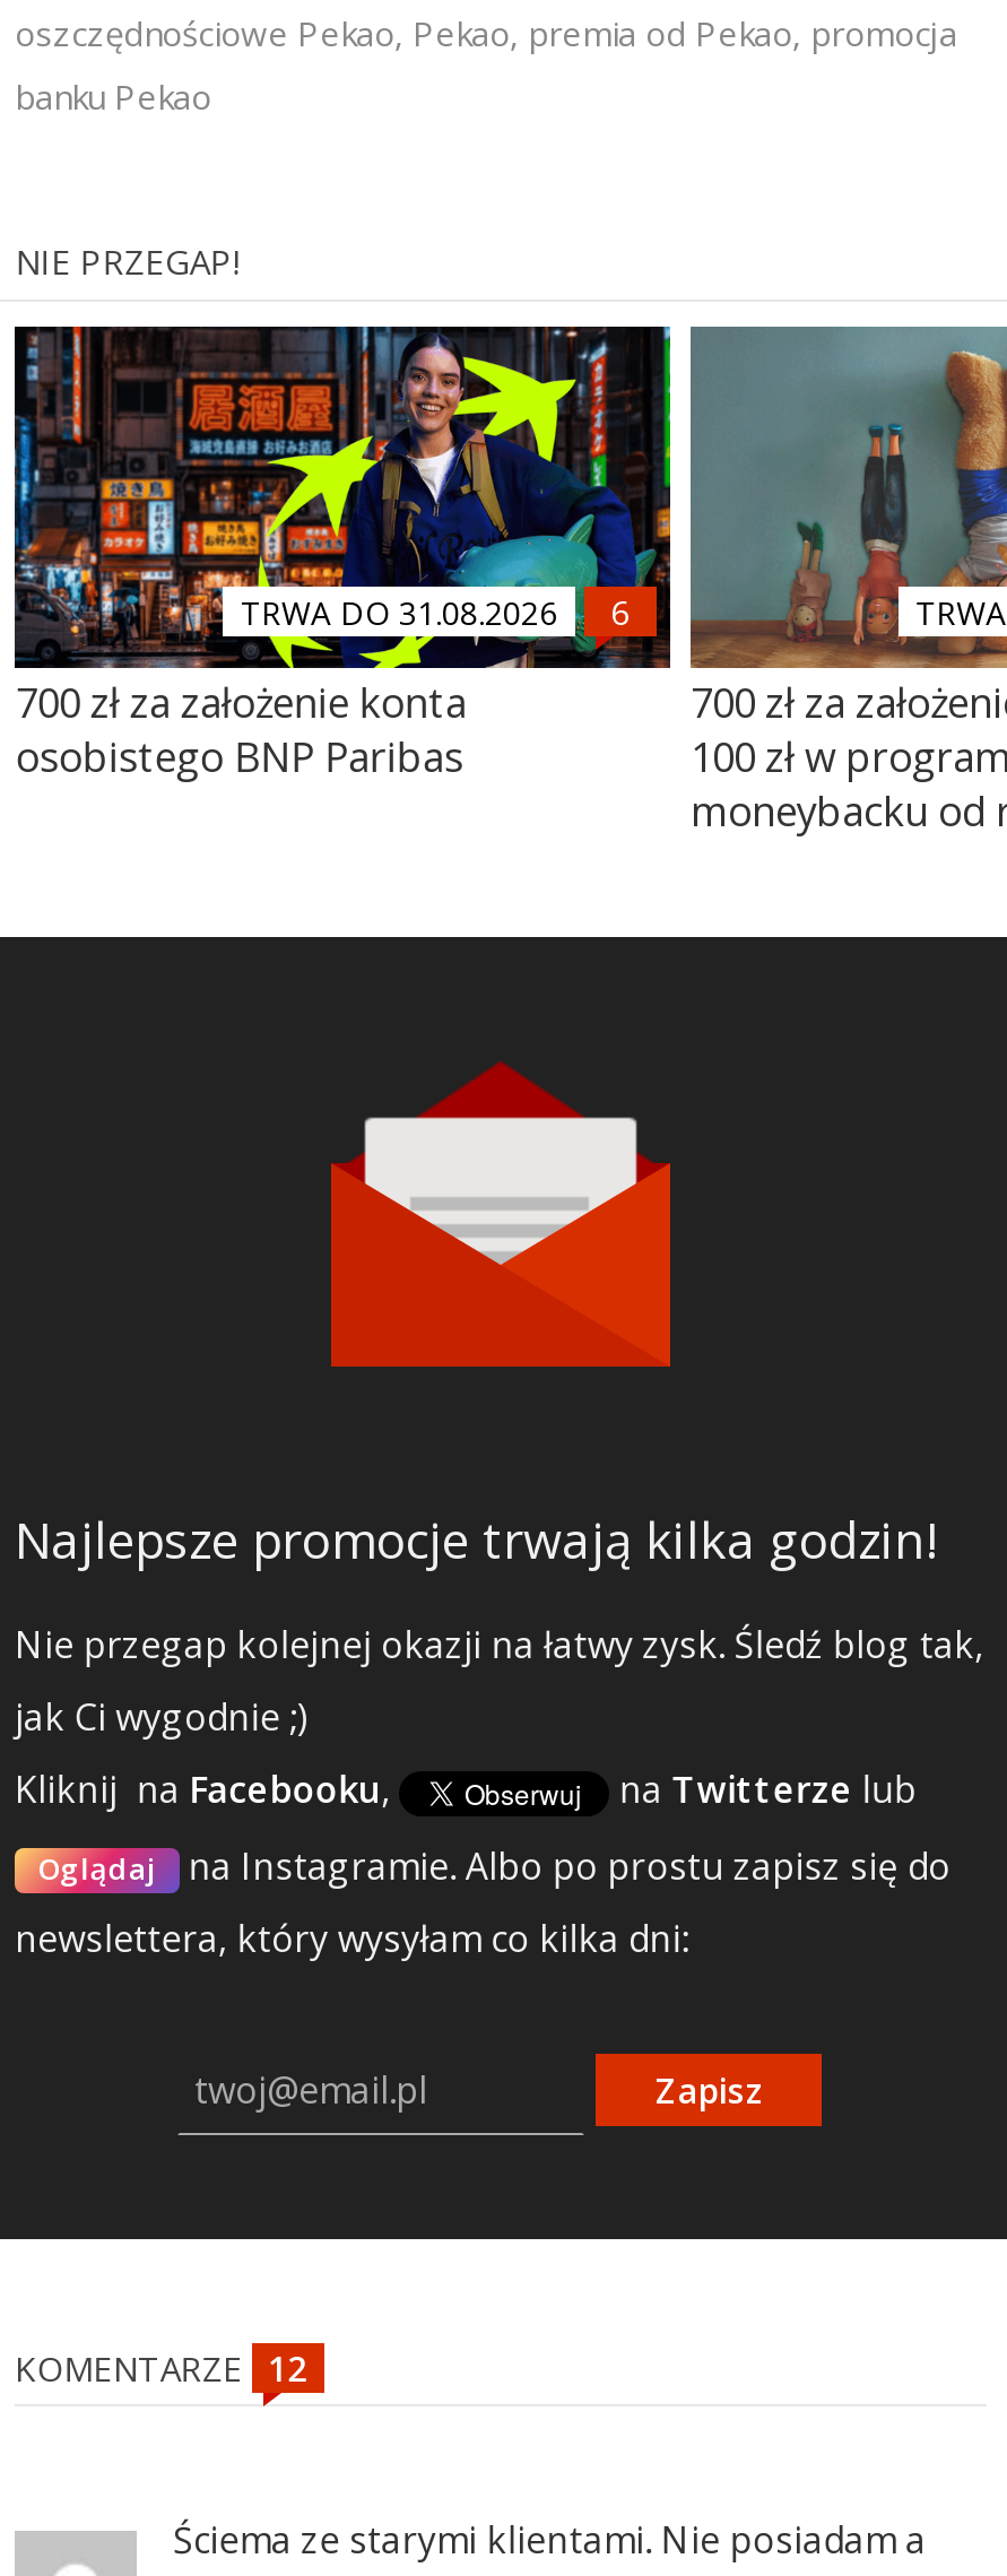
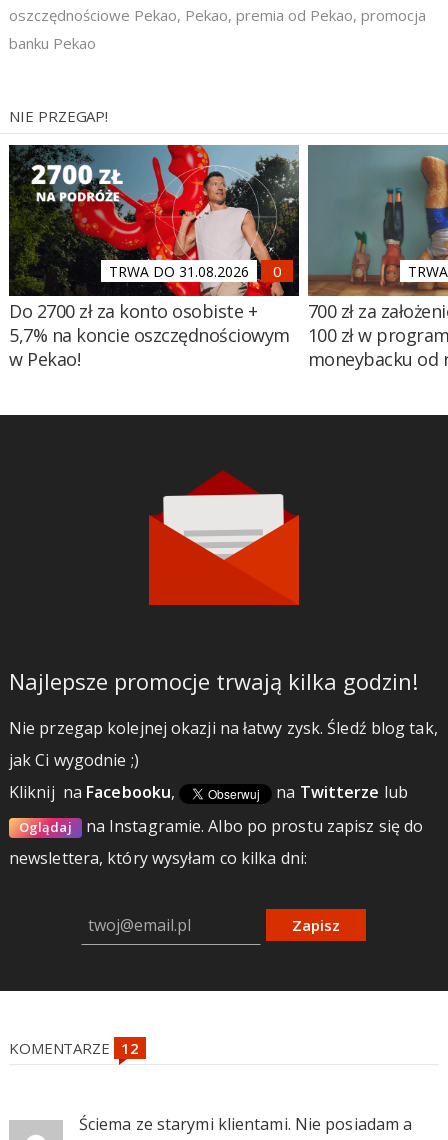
[12,324,672,783] [image] | 700 zł za założenie konta | osobistego BNP Paribas -> [8,144,300,371] [image] | Do 2700 zł za konto osobiste + | 5,7% na koncie oszczędnościowym | w Pekao!

